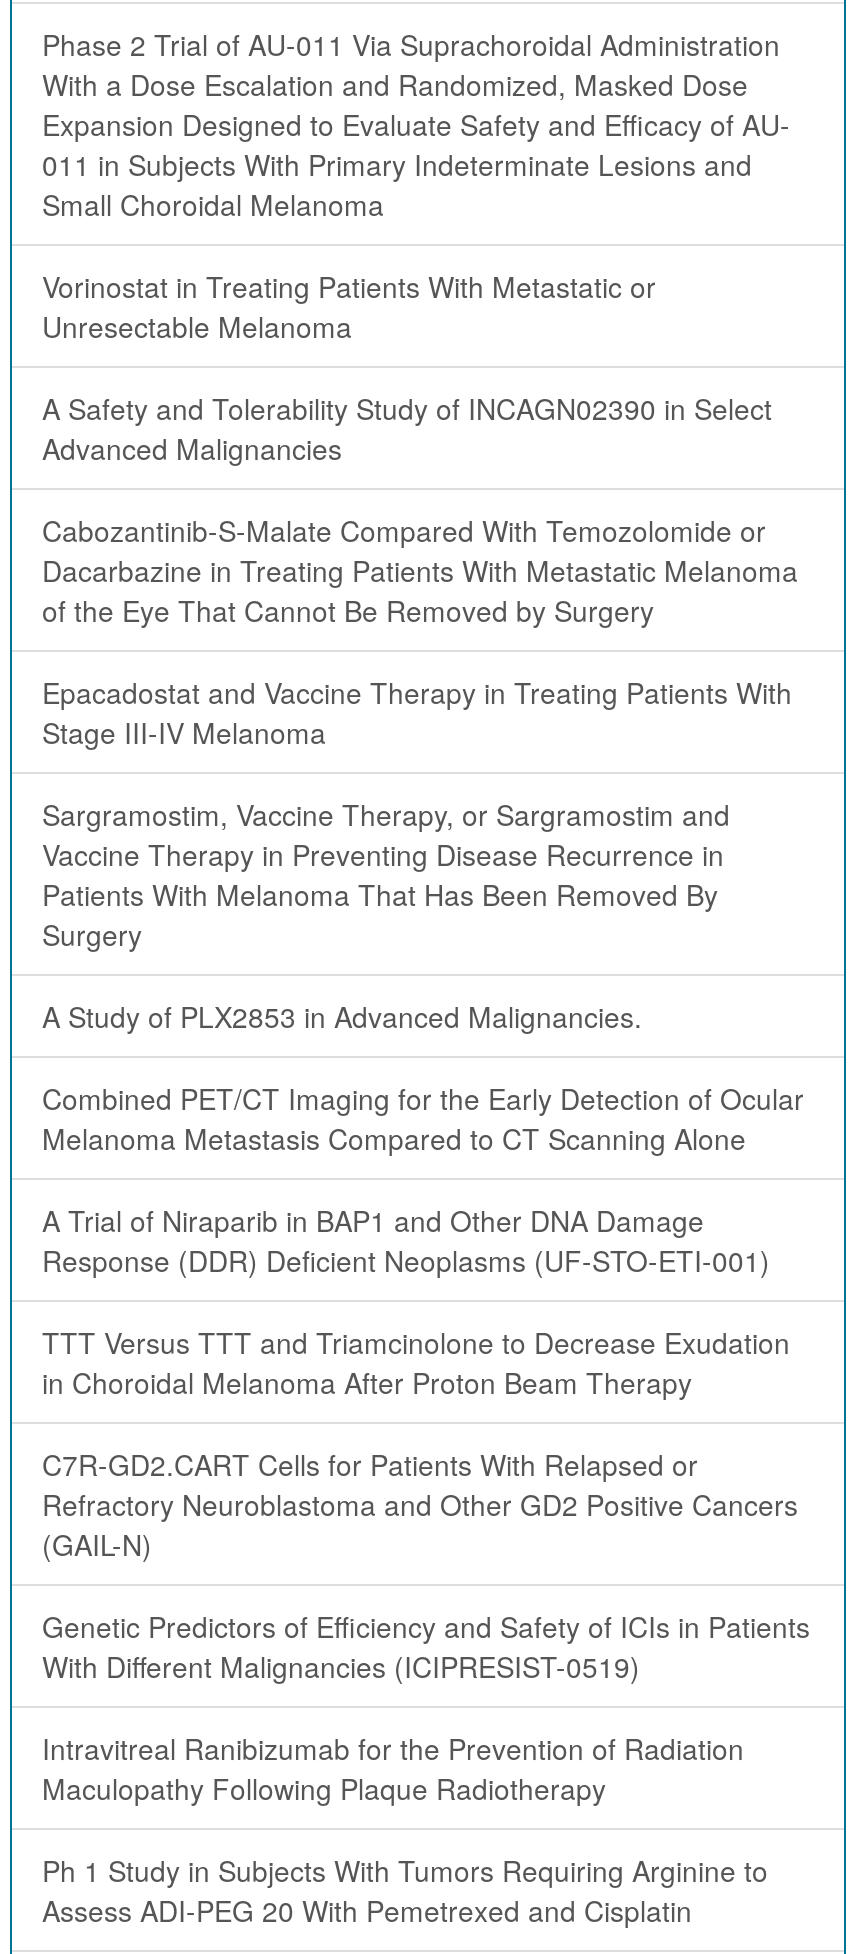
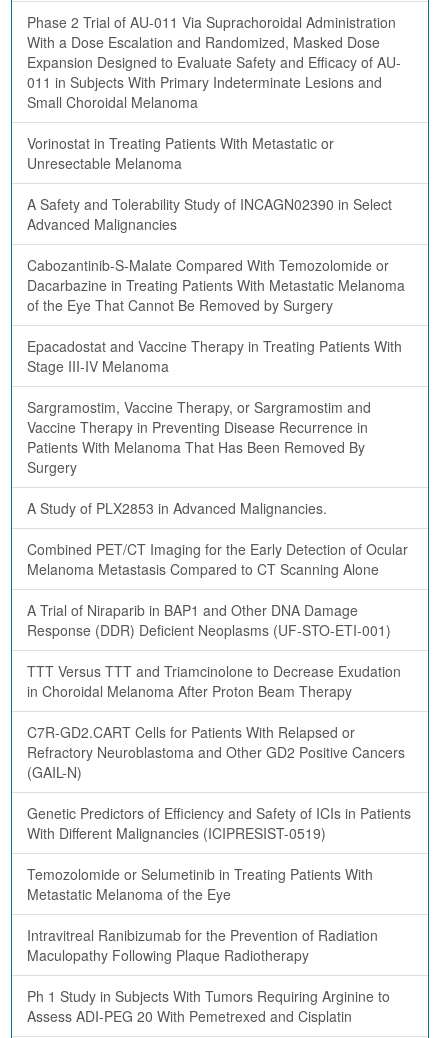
none -> [27,864,373,904] Temozolomide or Selumetinib in Treating Patients With | Metastatic Melanoma of the Eye

